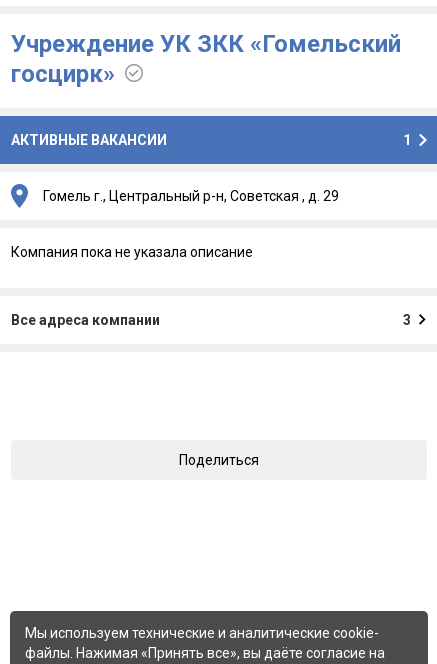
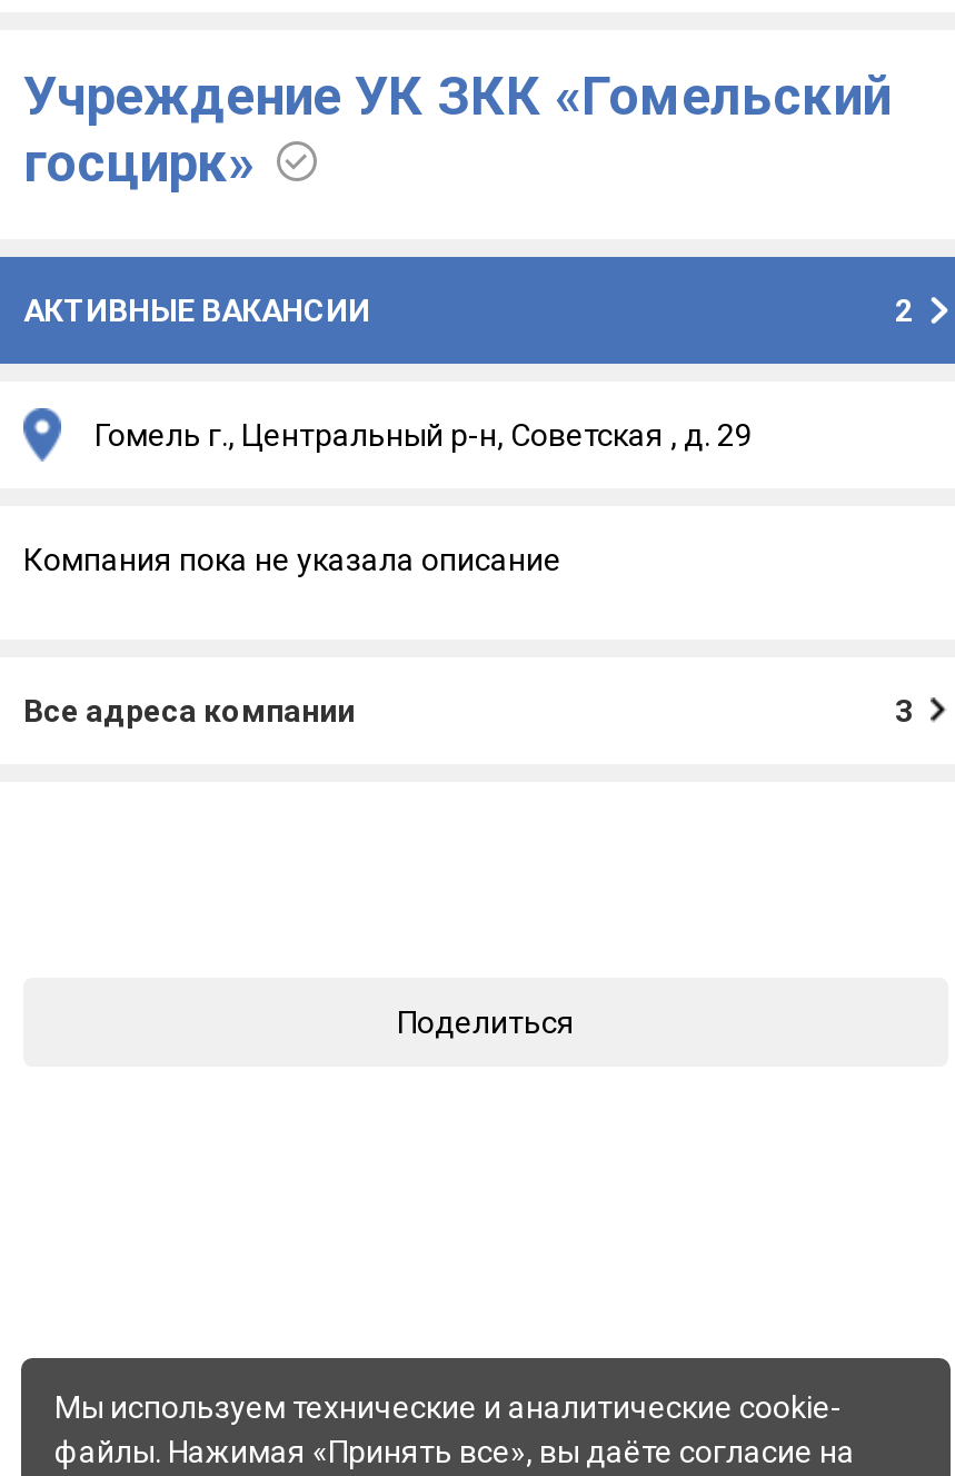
[403,132,411,148] 1 -> [895,293,913,328] 2

